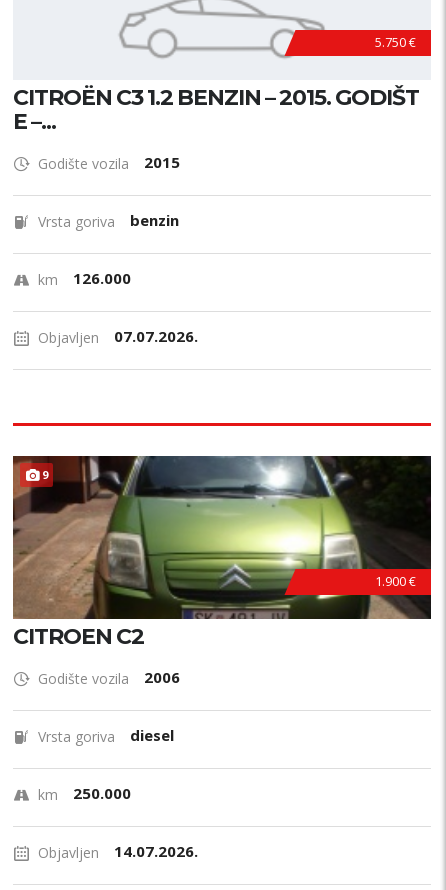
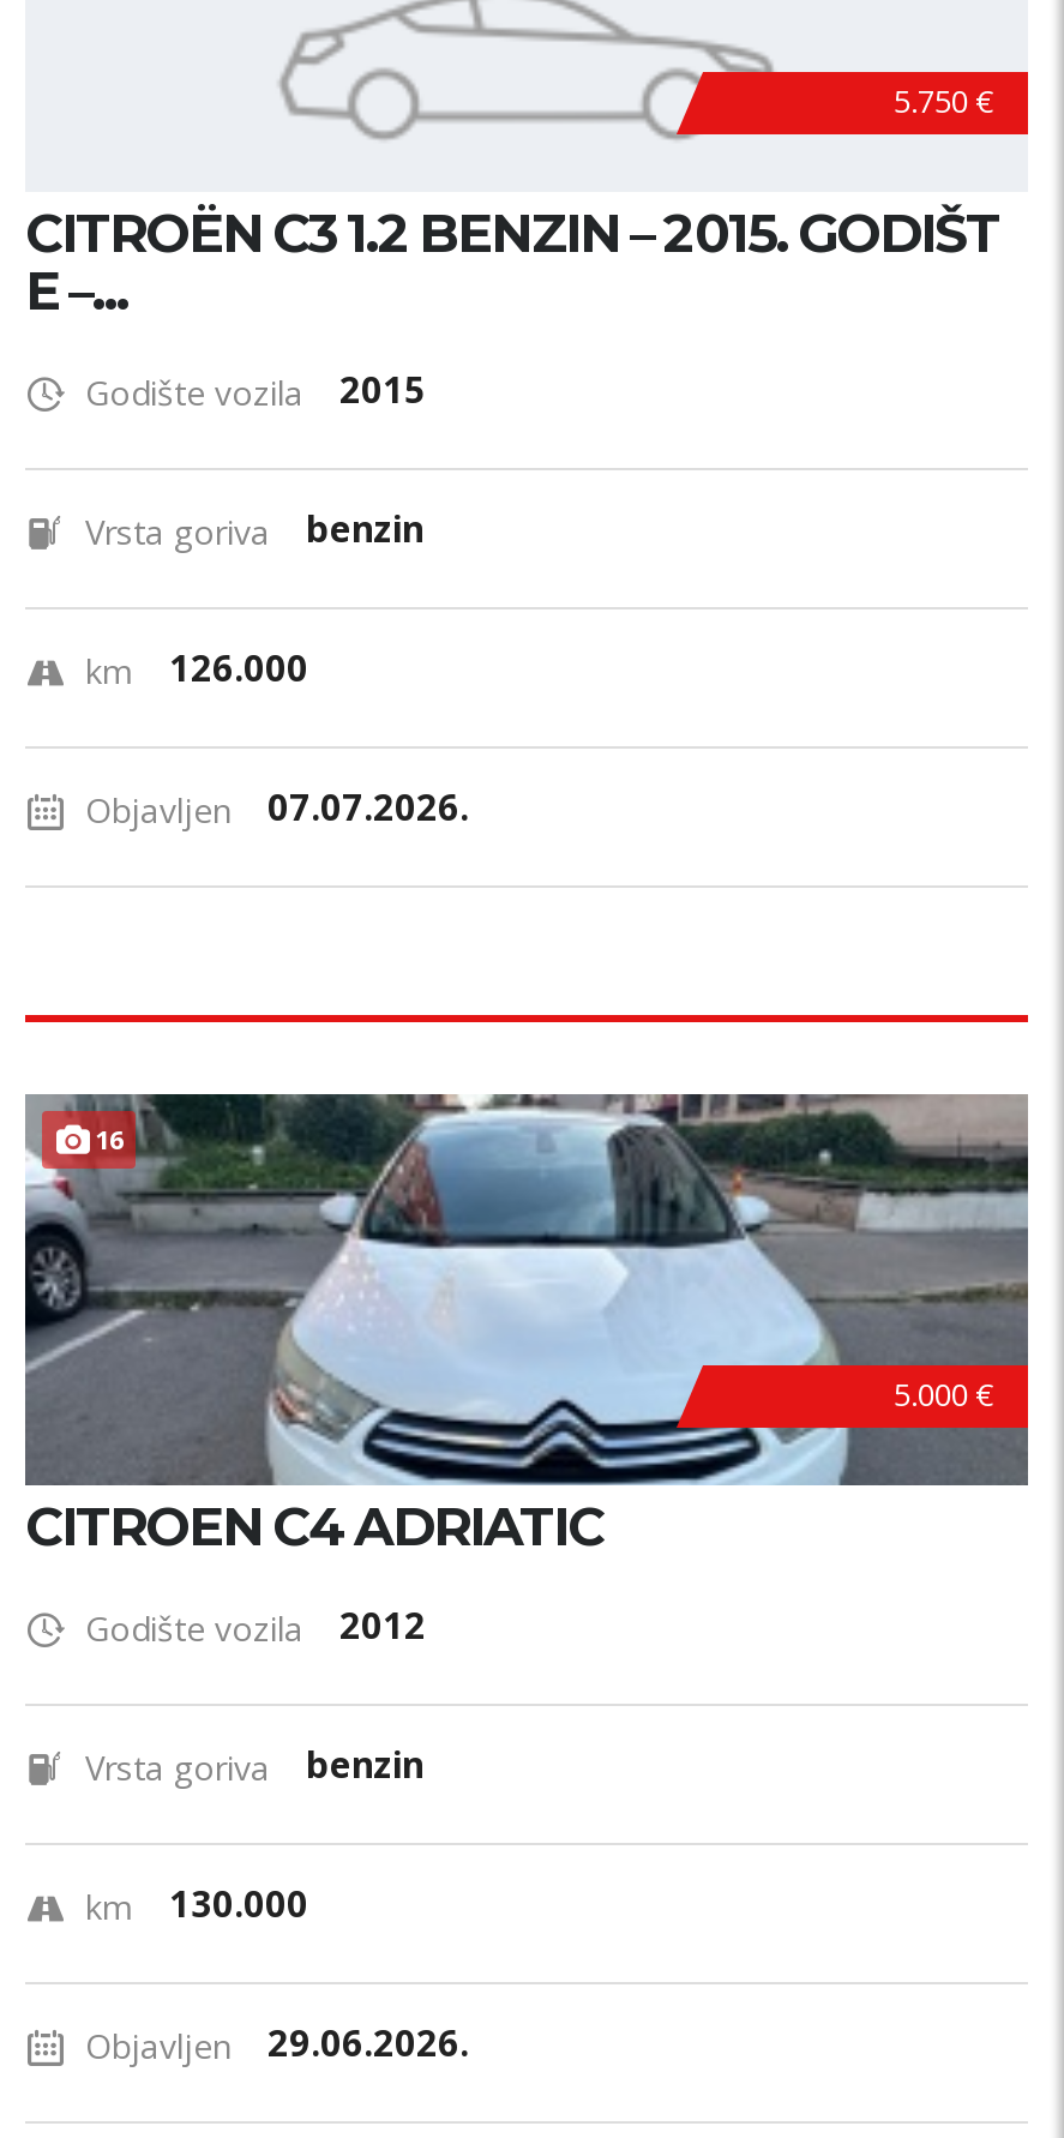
[12,455,432,620] [image] | 9 -> [23,1092,1030,1488] [image] | 16
[375,572,416,590] 1.900 € -> [894,1373,992,1416] 5.000 €
[13,623,144,650] CITROEN C2 -> [25,1495,603,1560] CITROEN C4 ADRIATIC
[38,667,180,688] Godište vozila 2006 -> [85,1601,426,1651] Godište vozila 2012
[130,725,174,745] diesel -> [306,1740,423,1788] benzin
[38,783,131,804] km 250.000 -> [85,1879,308,1929] km 130.000
[38,841,198,862] Objavljen 14.07.2026. -> [85,2018,469,2068] Objavljen 29.06.2026.

